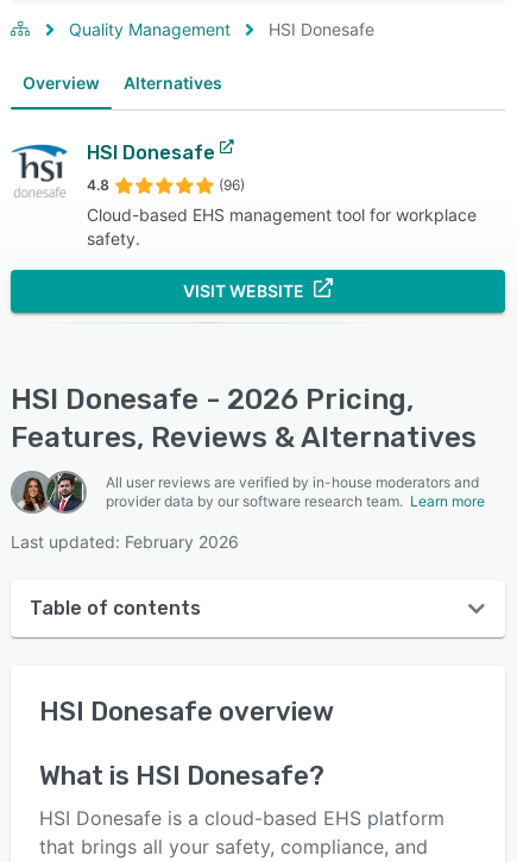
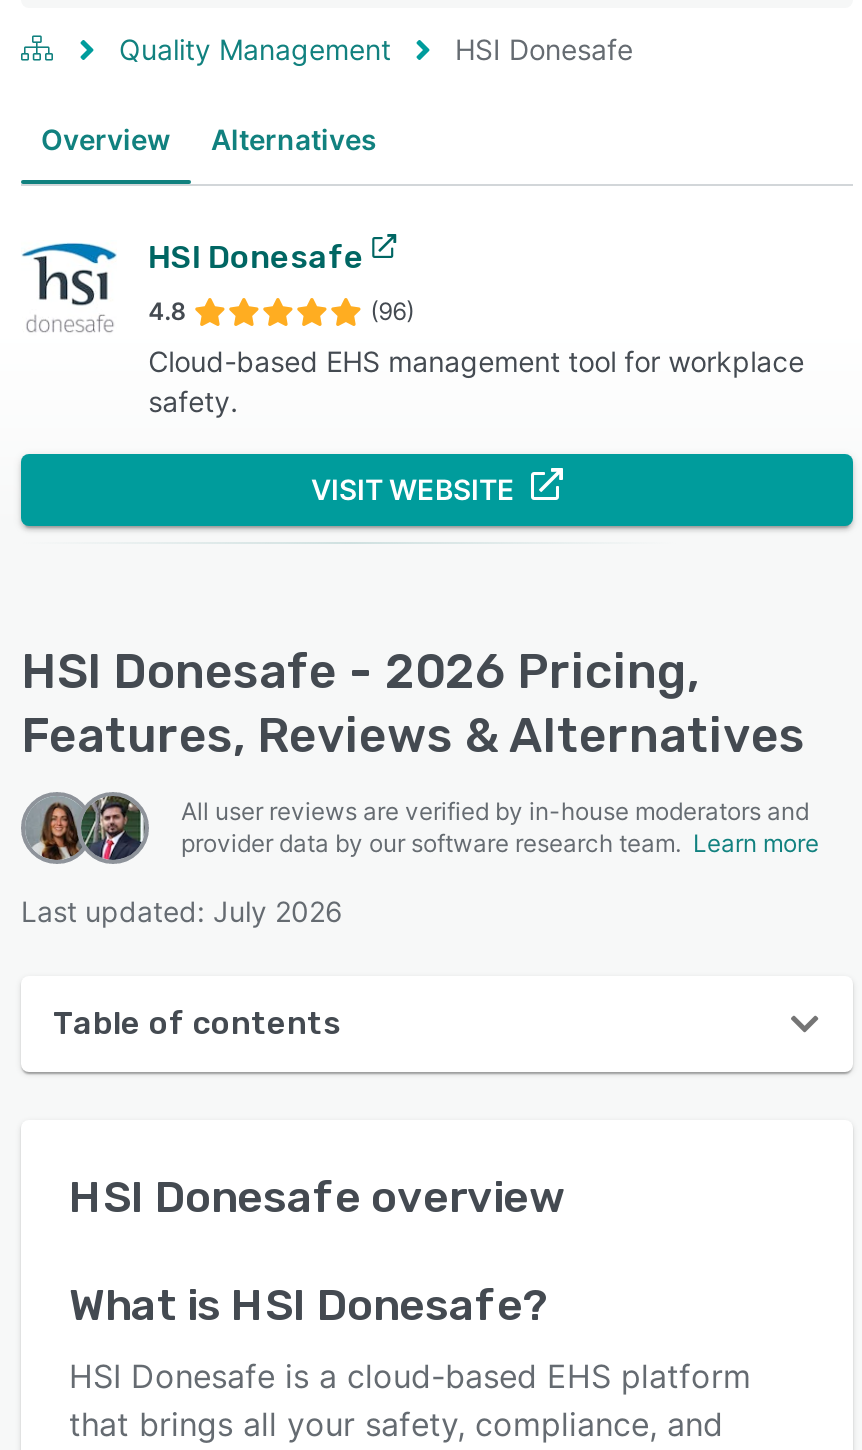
[11,531,239,552] Last updated: February 2026 -> [21,894,343,928] Last updated: July 2026

